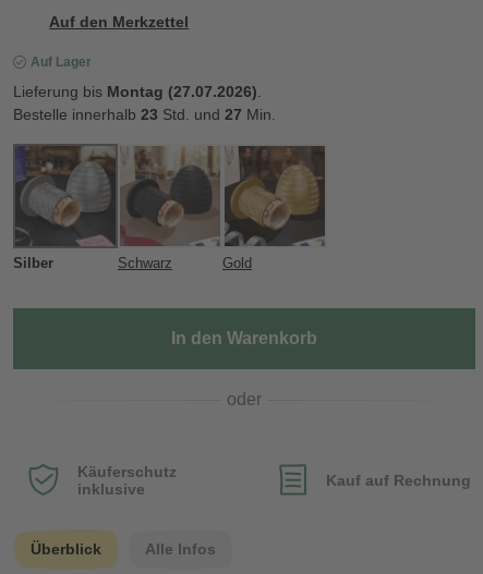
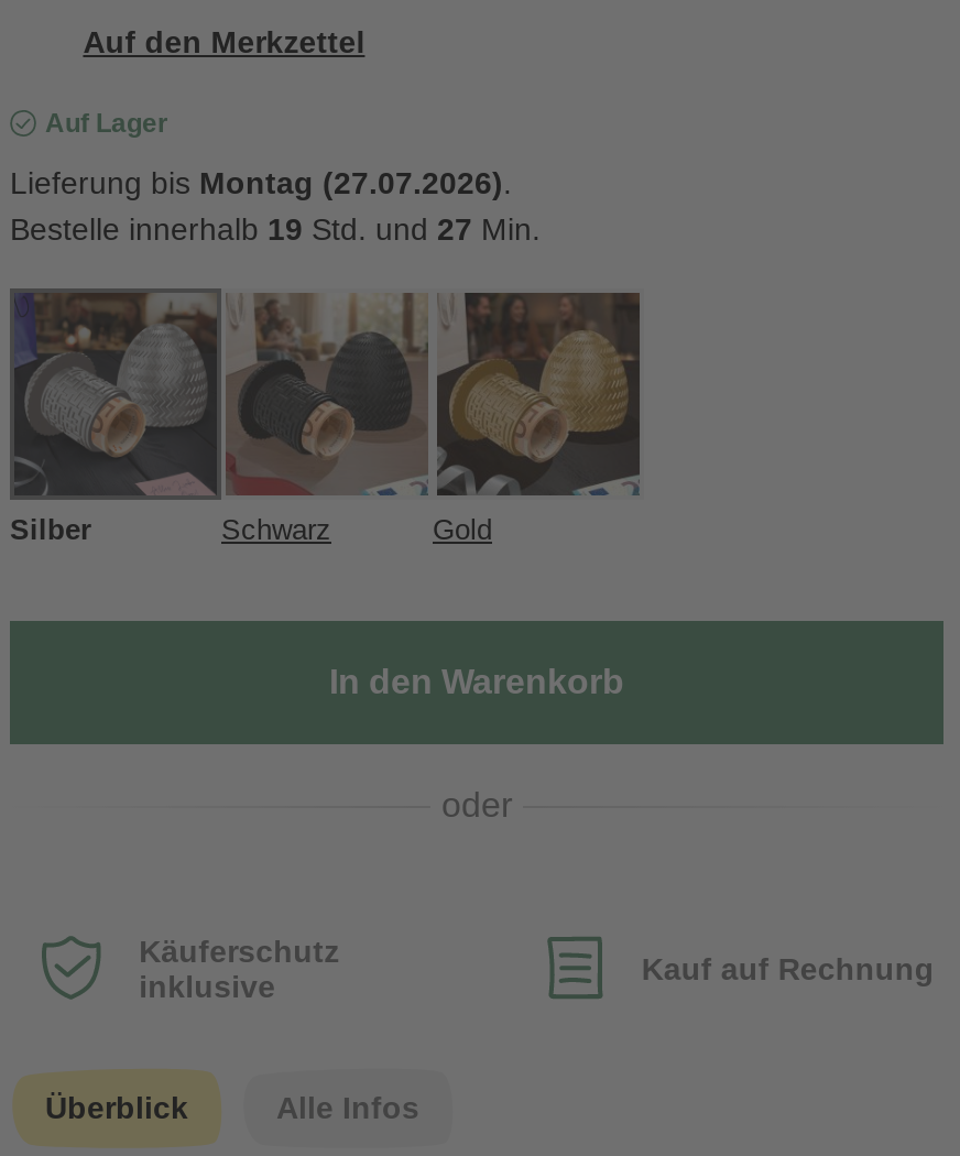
[13,106,276,123] Bestelle innerhalb 23 Std. und 27 Min. -> [10,212,541,247] Bestelle innerhalb 19 Std. und 27 Min.

